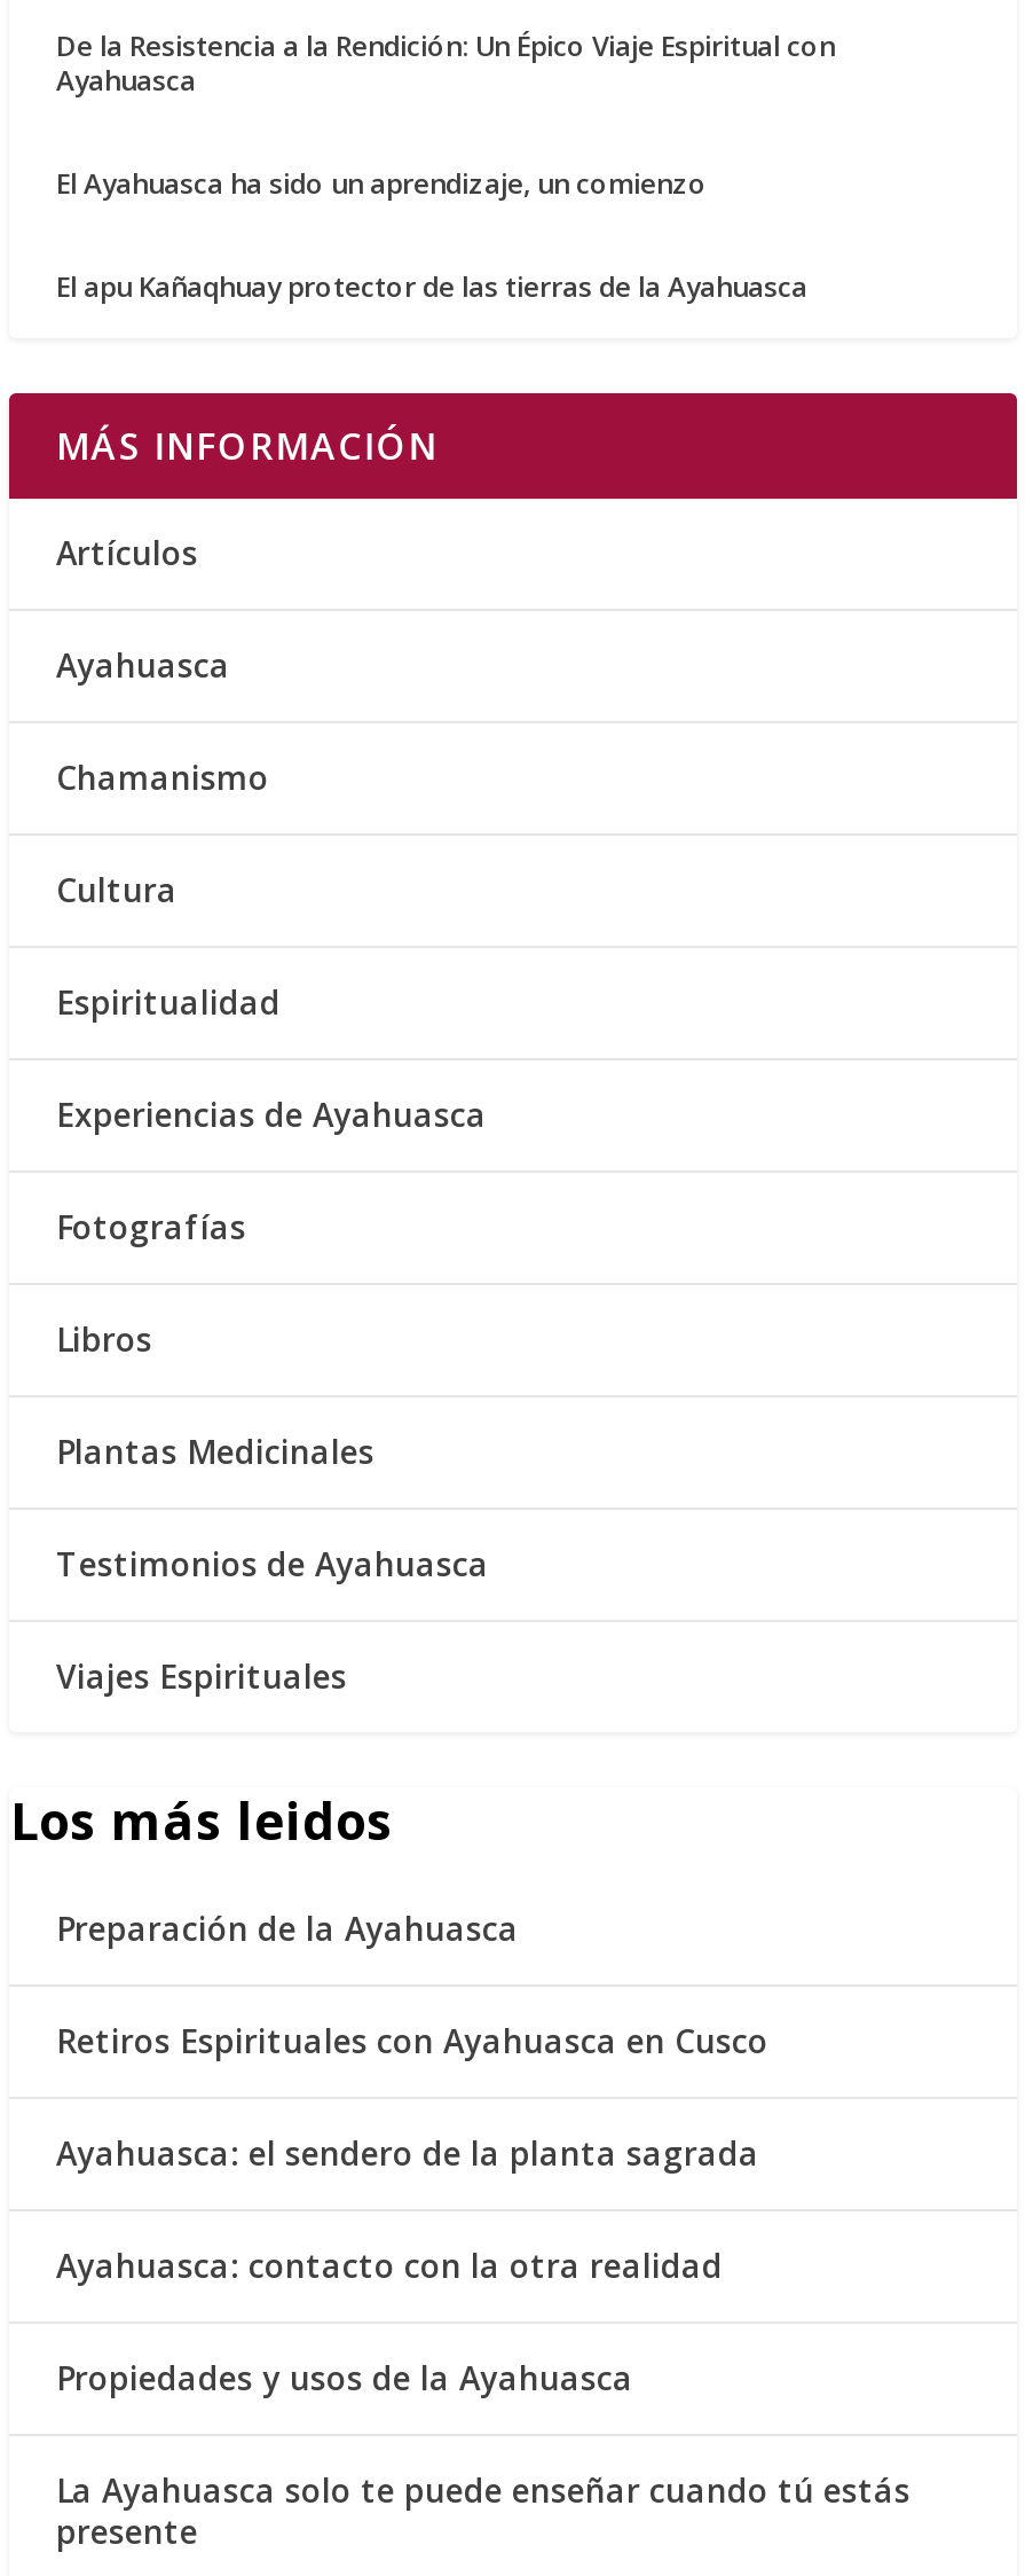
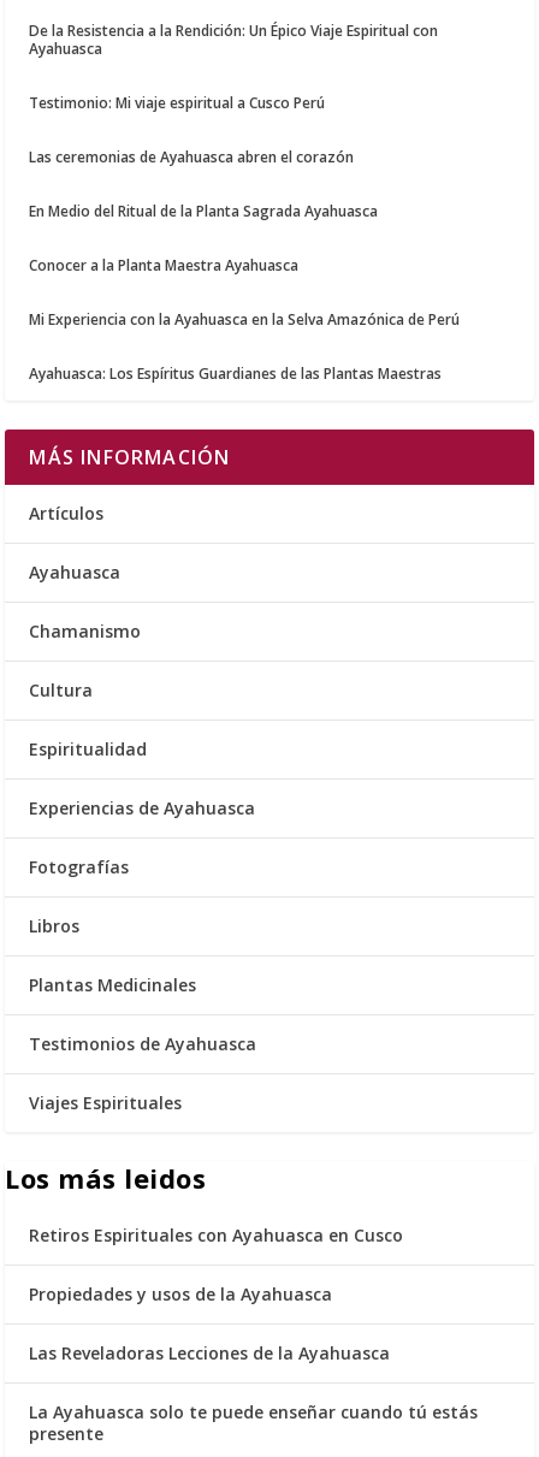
[56,165,807,307] El Ayahuasca ha sido un aprendizaje, un comienzo | El apu Kañaqhuay protector de las tierras de la Ayahuasca -> [29,93,460,384] Testimonio: Mi viaje espiritual a Cusco Perú | Las ceremonias de Ayahuasca abren el corazón | En Medio del Ritual de la Planta Sagrada Ayahuasca | Conocer a la Planta Maestra Ayahuasca | Mi Experiencia con la Ayahuasca en la Selva Amazónica de Perú | Ayahuasca: Los Espíritus Guardianes de las Plantas Maestras
moved [10,421,489,1854] -> [5,444,257,1196]: MÁS INFORMACIÓN | Artículos | Ayahuasca | ... | Viajes Espirituales | Los más leidos
[56,1907,519,1951] Preparación de la Ayahuasca -> none
moved [56,2020,768,2063] -> [29,1224,404,1247]: Retiros Espirituales con Ayahuasca en Cusco
[56,2132,759,2288] Ayahuasca: el sendero de la planta sagrada | Ayahuasca: contacto con la otra realidad -> none
none -> [29,1342,390,1365] Las Reveladoras Lecciones de la Ayahuasca

